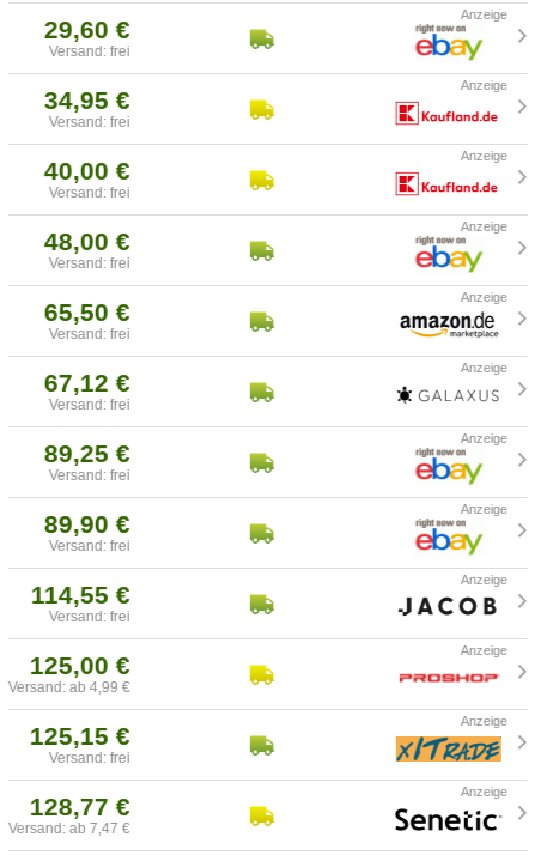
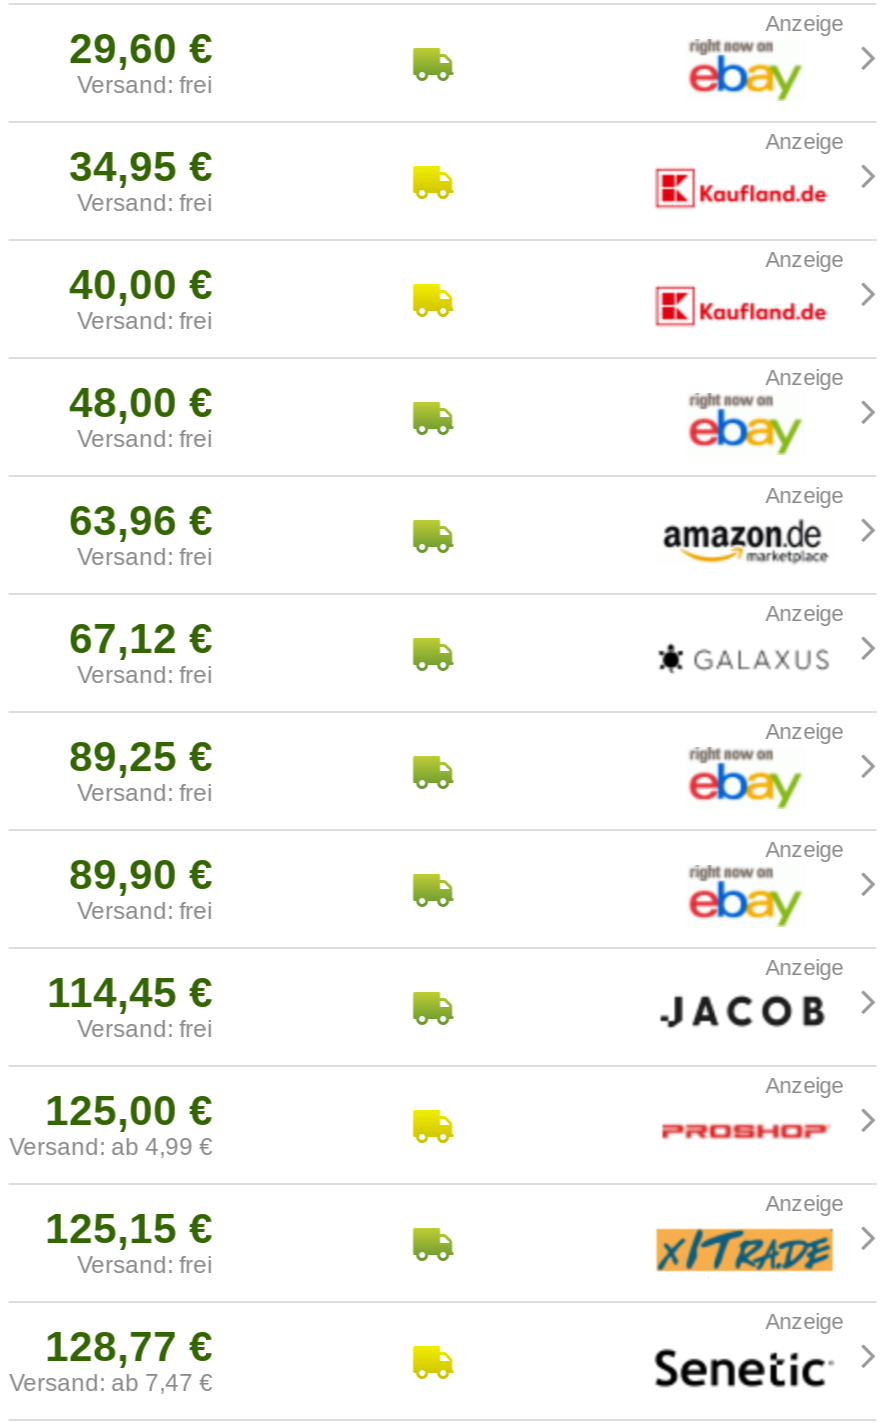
[44,299,130,326] 65,50 € -> [69,498,213,544] 63,96 €
[31,581,130,609] 114,55 € -> [47,970,213,1016] 114,45 €

